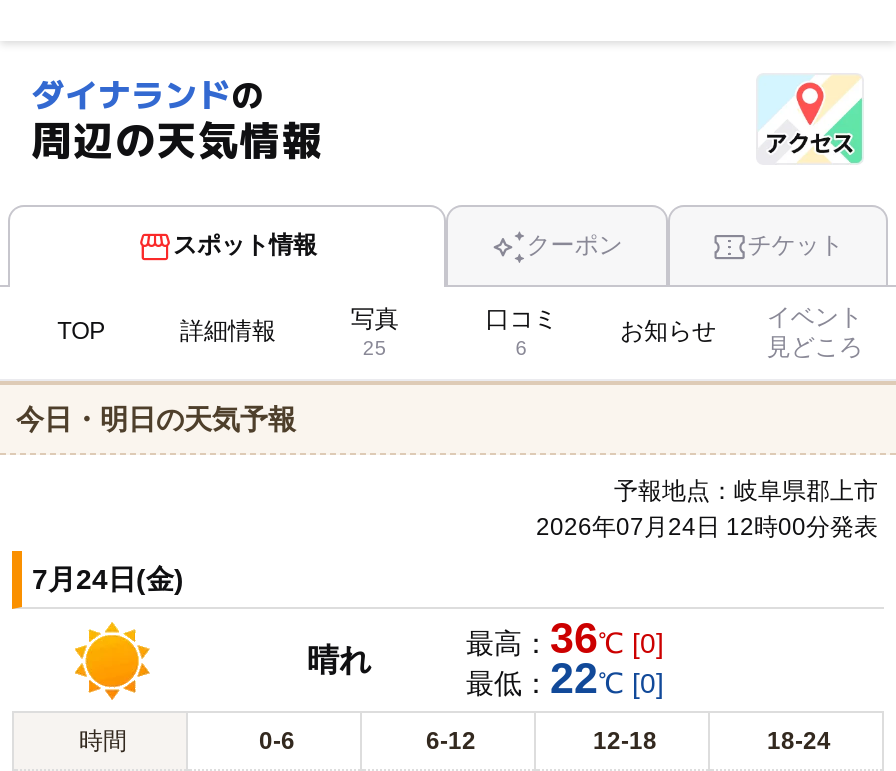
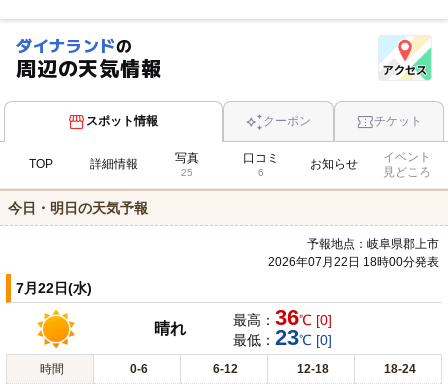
[536,513,878,541] 2026年07月24日 12時00分発表 -> [268,255,439,269] 2026年07月22日 18時00分発表
[32,563,184,595] 7月24日(金) -> [16,280,92,296] 7月22日(水)
[466,655,664,703] 最低：22℃ [0] -> [233,326,332,350] 最低：23℃ [0]

